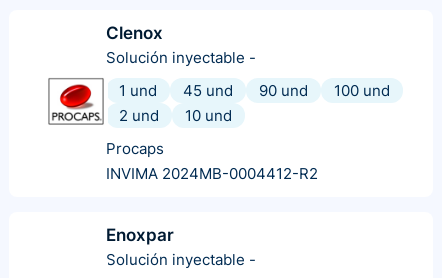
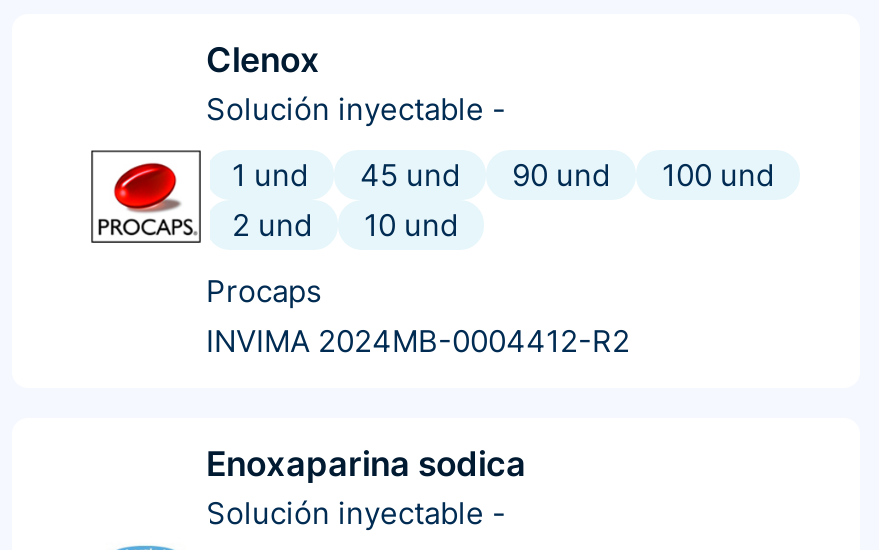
[106,225,174,245] Enoxpar -> [206,443,526,483] Enoxaparina sodica

